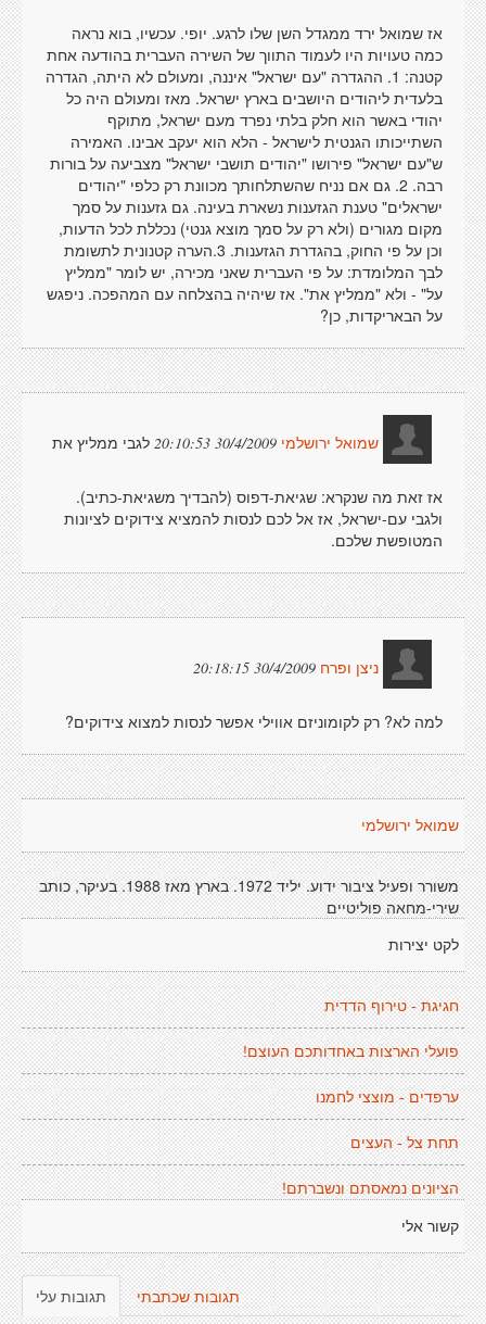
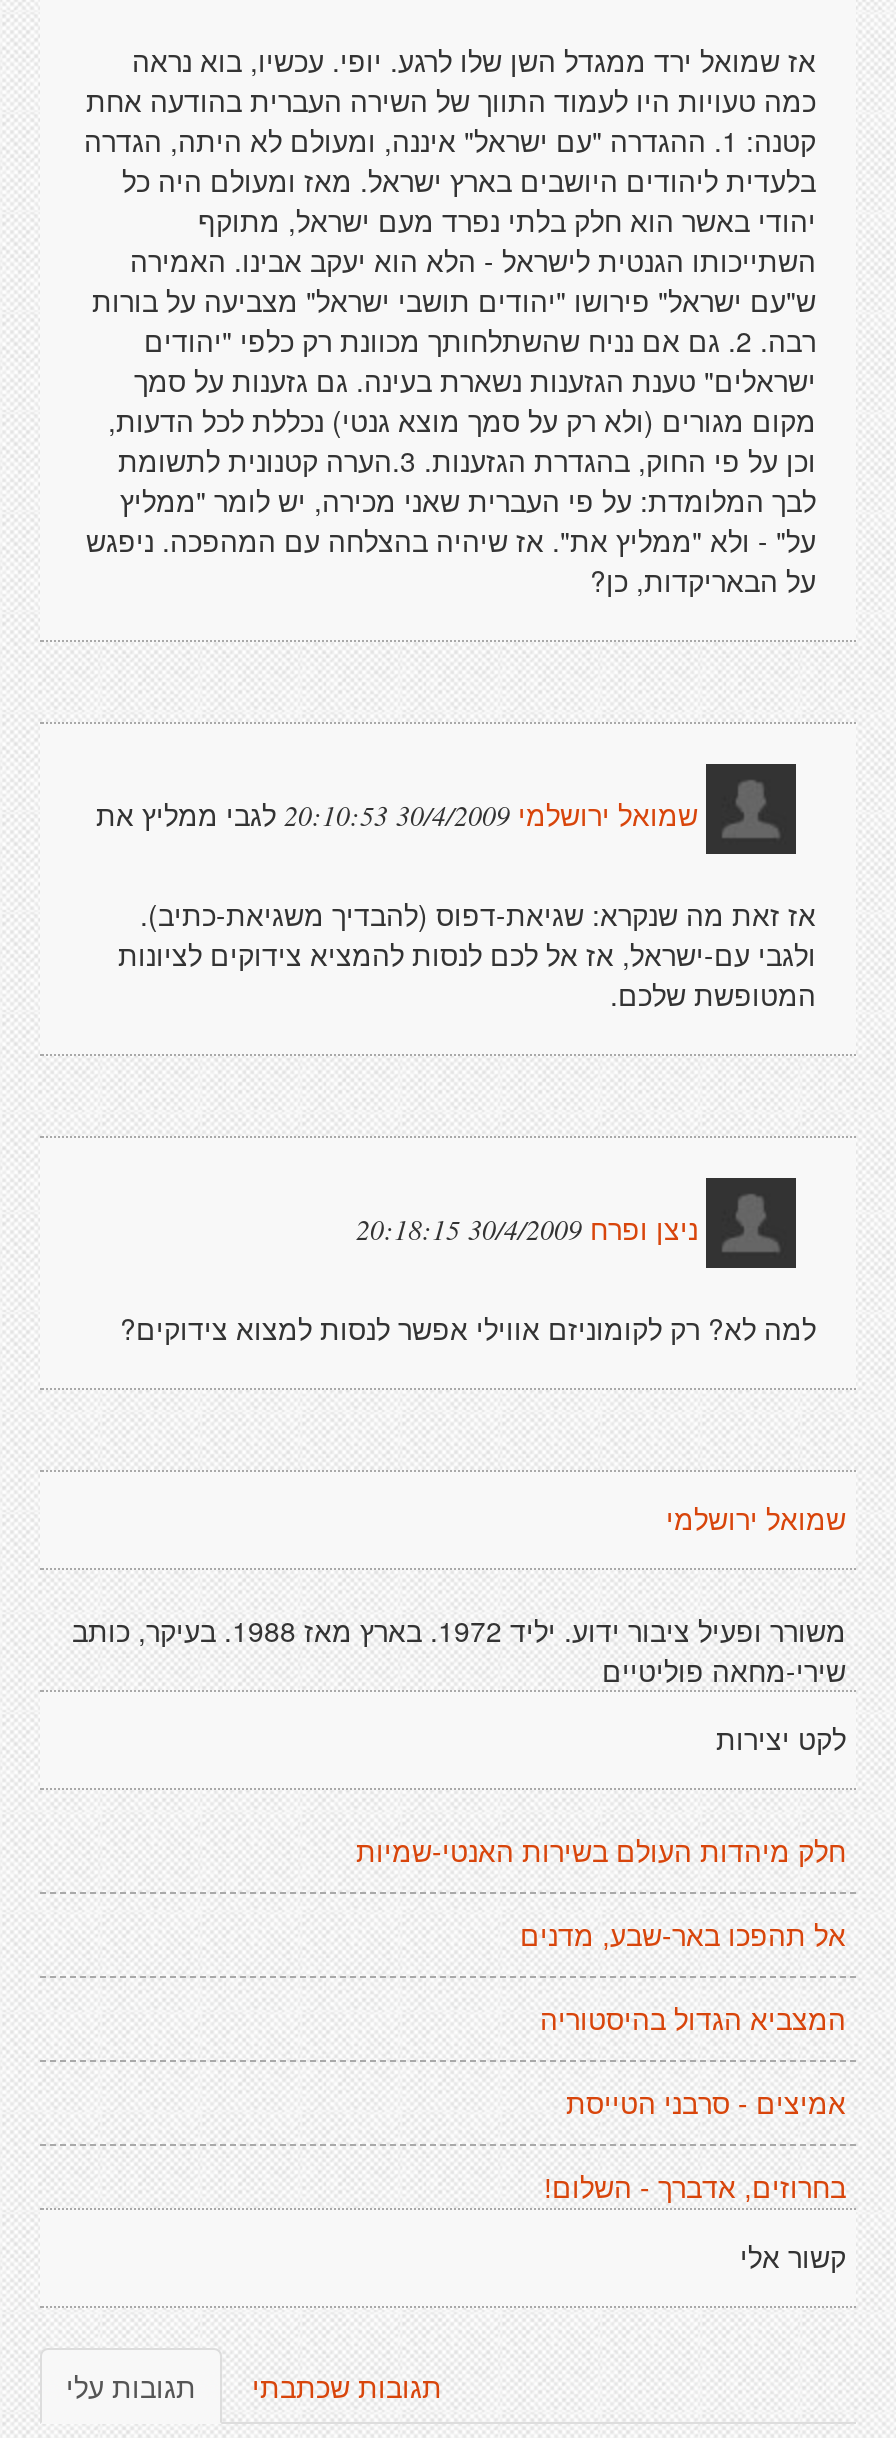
[324,997,459,1014] חגיגת - טירוף הדדית -> [356,1836,846,1868] חלק מיהדות העולם בשירות האנטי-שמיות
[243,1043,459,1060] פועלי הארצות באחדותכם העוצם! -> [520,1920,846,1952] אל תהפכו באר-שבע, מדנים
[316,1088,459,1106] ערפדים - מוצצי לחמנו -> [540,2004,846,2036] המצביא הגדול בהיסטוריה
[350,1134,459,1151] תחת צל - העצים -> [566,2088,846,2120] אמיצים - סרבני הטייסת
[282,1180,459,1197] הציונים נמאסתם ונשברתם! -> [544,2172,846,2204] בחרוזים, אדברך - השלום!

